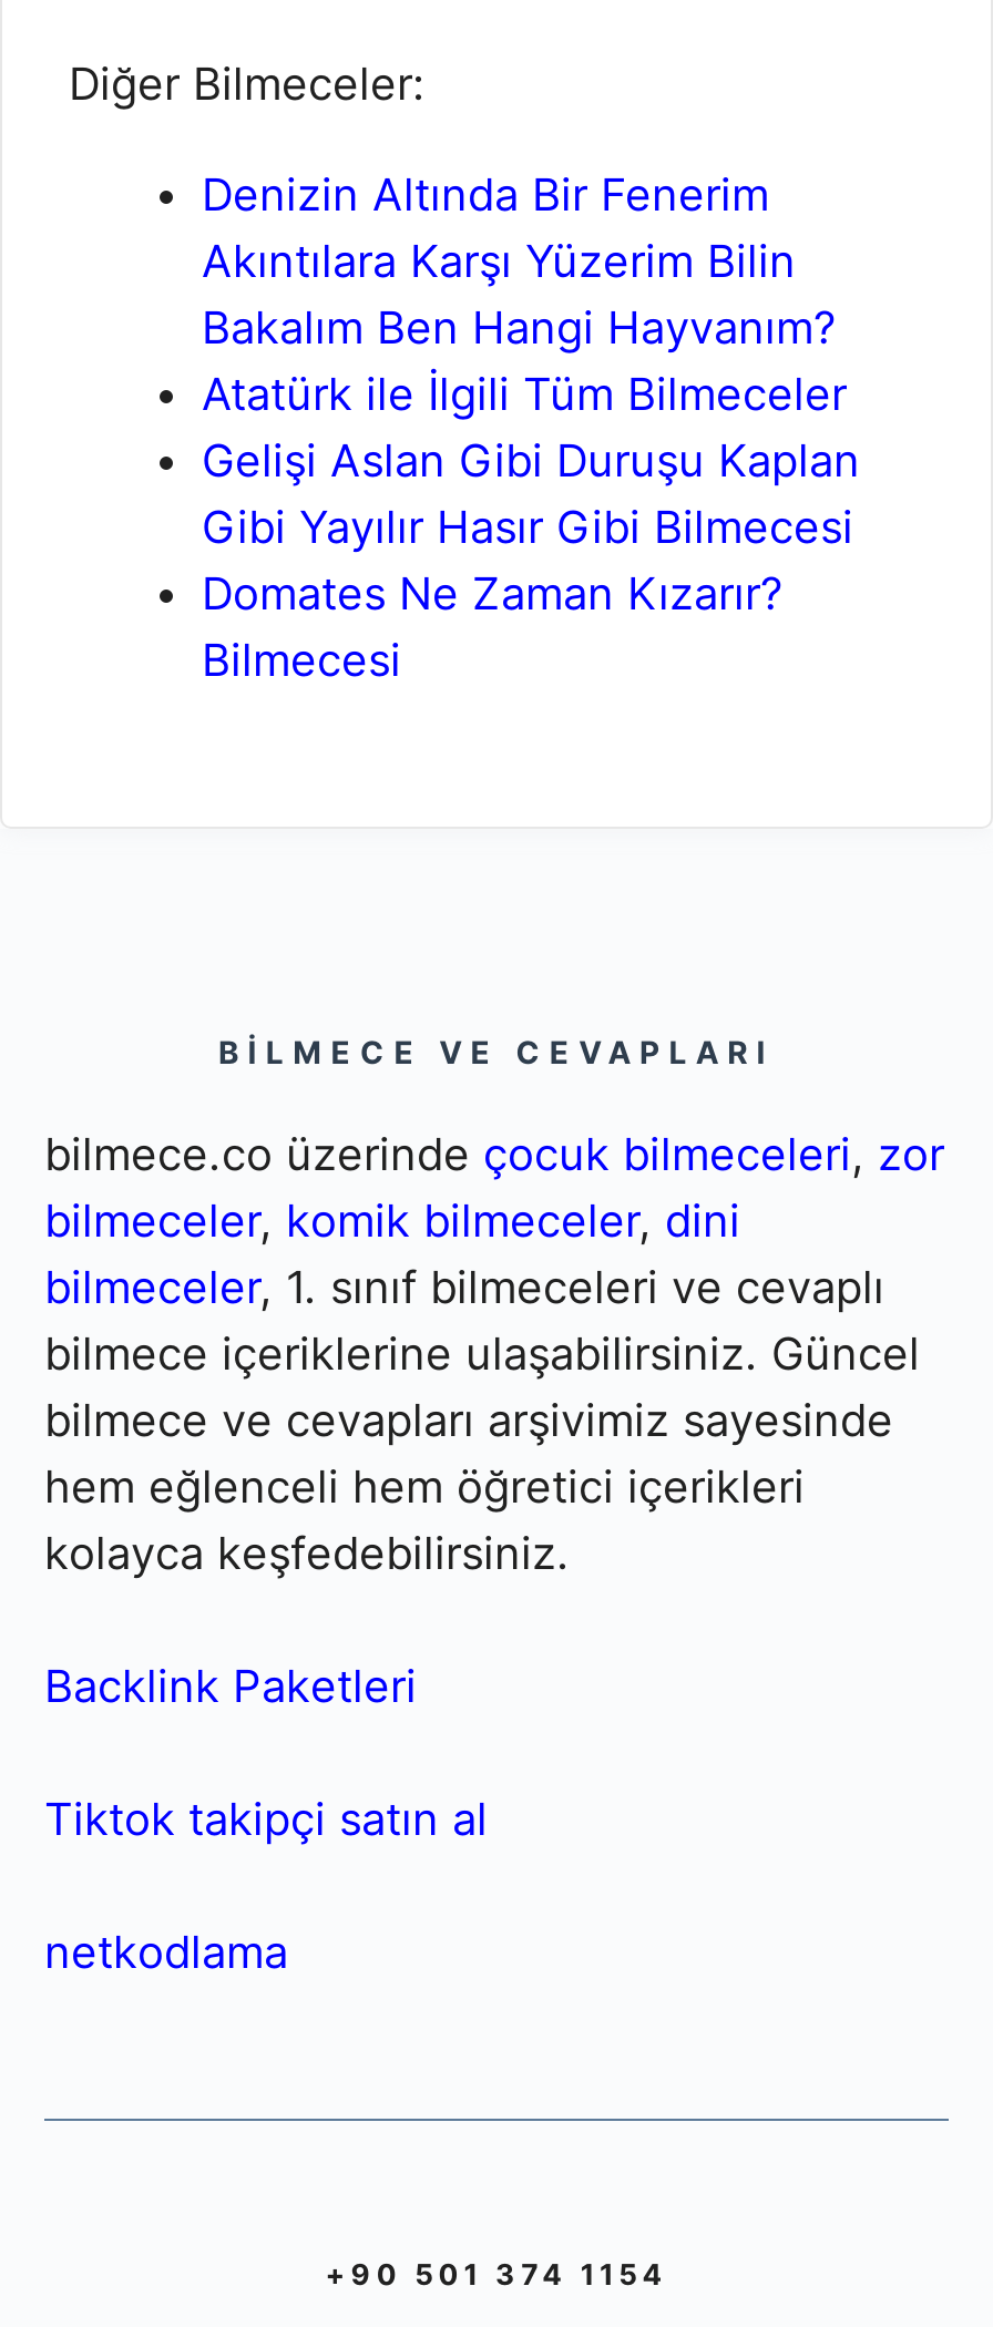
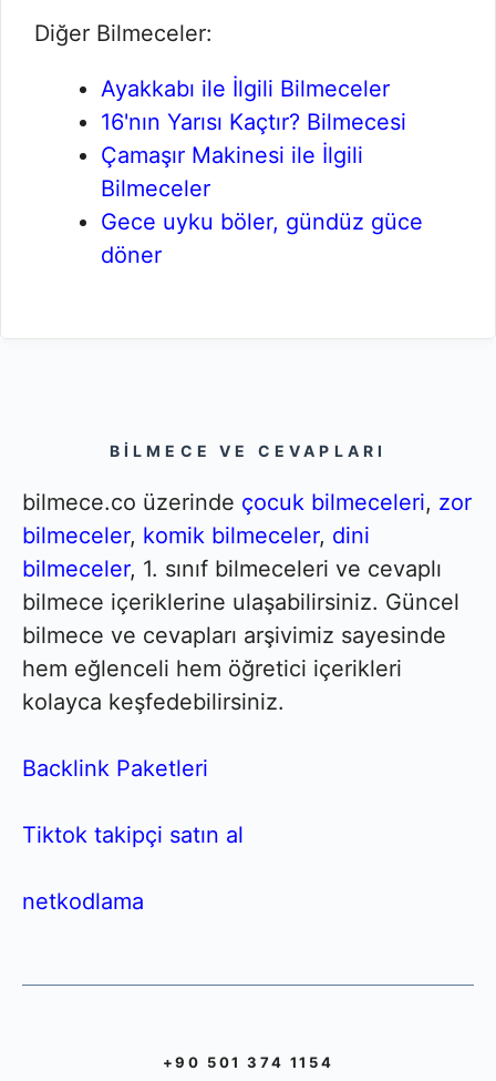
[202,168,860,687] Denizin Altında Bir Fenerim | Akıntılara Karşı Yüzerim Bilin | Bakalım Ben Hangi Hayvanım? | Atatürk ile İlgili Tüm Bilmeceler | Gelişi Aslan Gibi Duruşu Kaplan | Gibi Yayılır Hasır Gibi Bilmecesi | Domates Ne Zaman Kızarır? | Bilmecesi -> [101,75,423,268] Ayakkabı ile İlgili Bilmeceler | 16'nın Yarısı Kaçtır? Bilmecesi | Çamaşır Makinesi ile İlgili | Bilmeceler | Gece uyku böler, gündüz güce | döner

